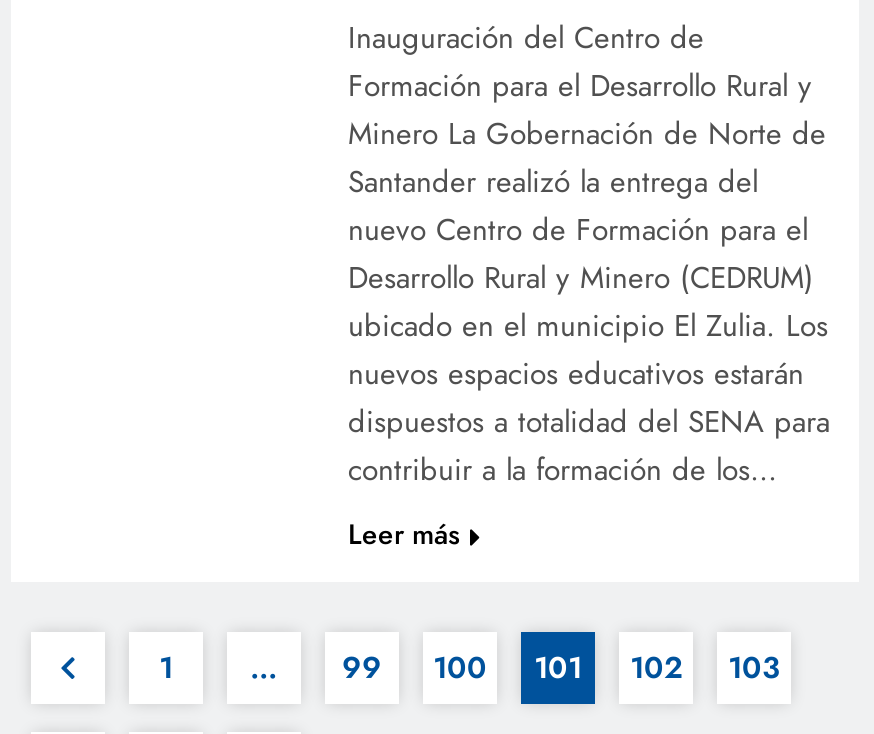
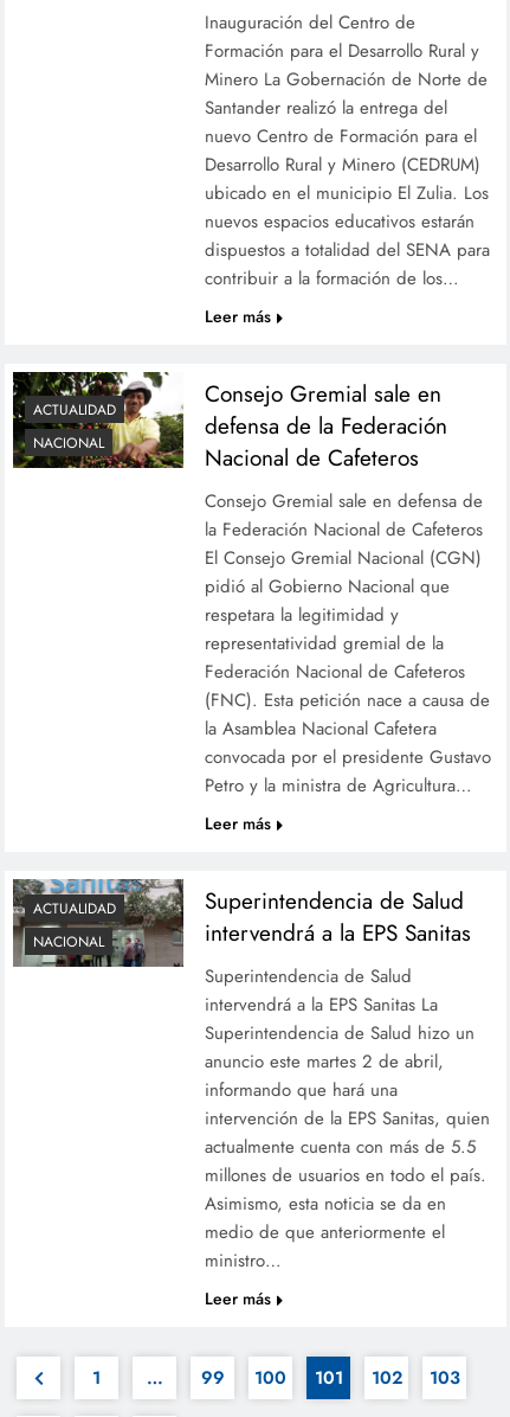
none -> [12,371,185,469] [image] | ACTUALIDAD | NACIONAL
none -> [12,878,185,968] [image] | ACTUALIDAD | NACIONAL
none -> [204,378,490,835] Consejo Gremial sale en | defensa de la Federación | Nacional de Cafeteros | Consejo Gremial sale en defensa de | la Federación Nacional de Cafeteros | El Consejo Gremial Nacional (CGN) | pidió al Gobierno Nacional que | respetara la legitimidad y | representatividad gremial de la | Federación Nacional de Cafeteros | (FNC). Esta petición nace a causa de | la Asamblea Nacional Cafetera | convocada por el presidente Gustavo | Petro y la ministra de Agricultura… | Leer más
none -> [204,885,489,1310] Superintendencia de Salud | intervendrá a la EPS Sanitas | Superintendencia de Salud | intervendrá a la EPS Sanitas La | Superintendencia de Salud hizo un | anuncio este martes 2 de abril, | informando que hará una | intervención de la EPS Sanitas, quien | actualmente cuenta con más de 5.5 | millones de usuarios en todo el país. | Asimismo, esta noticia se da en | medio de que anteriormente el | ministro… | Leer más

